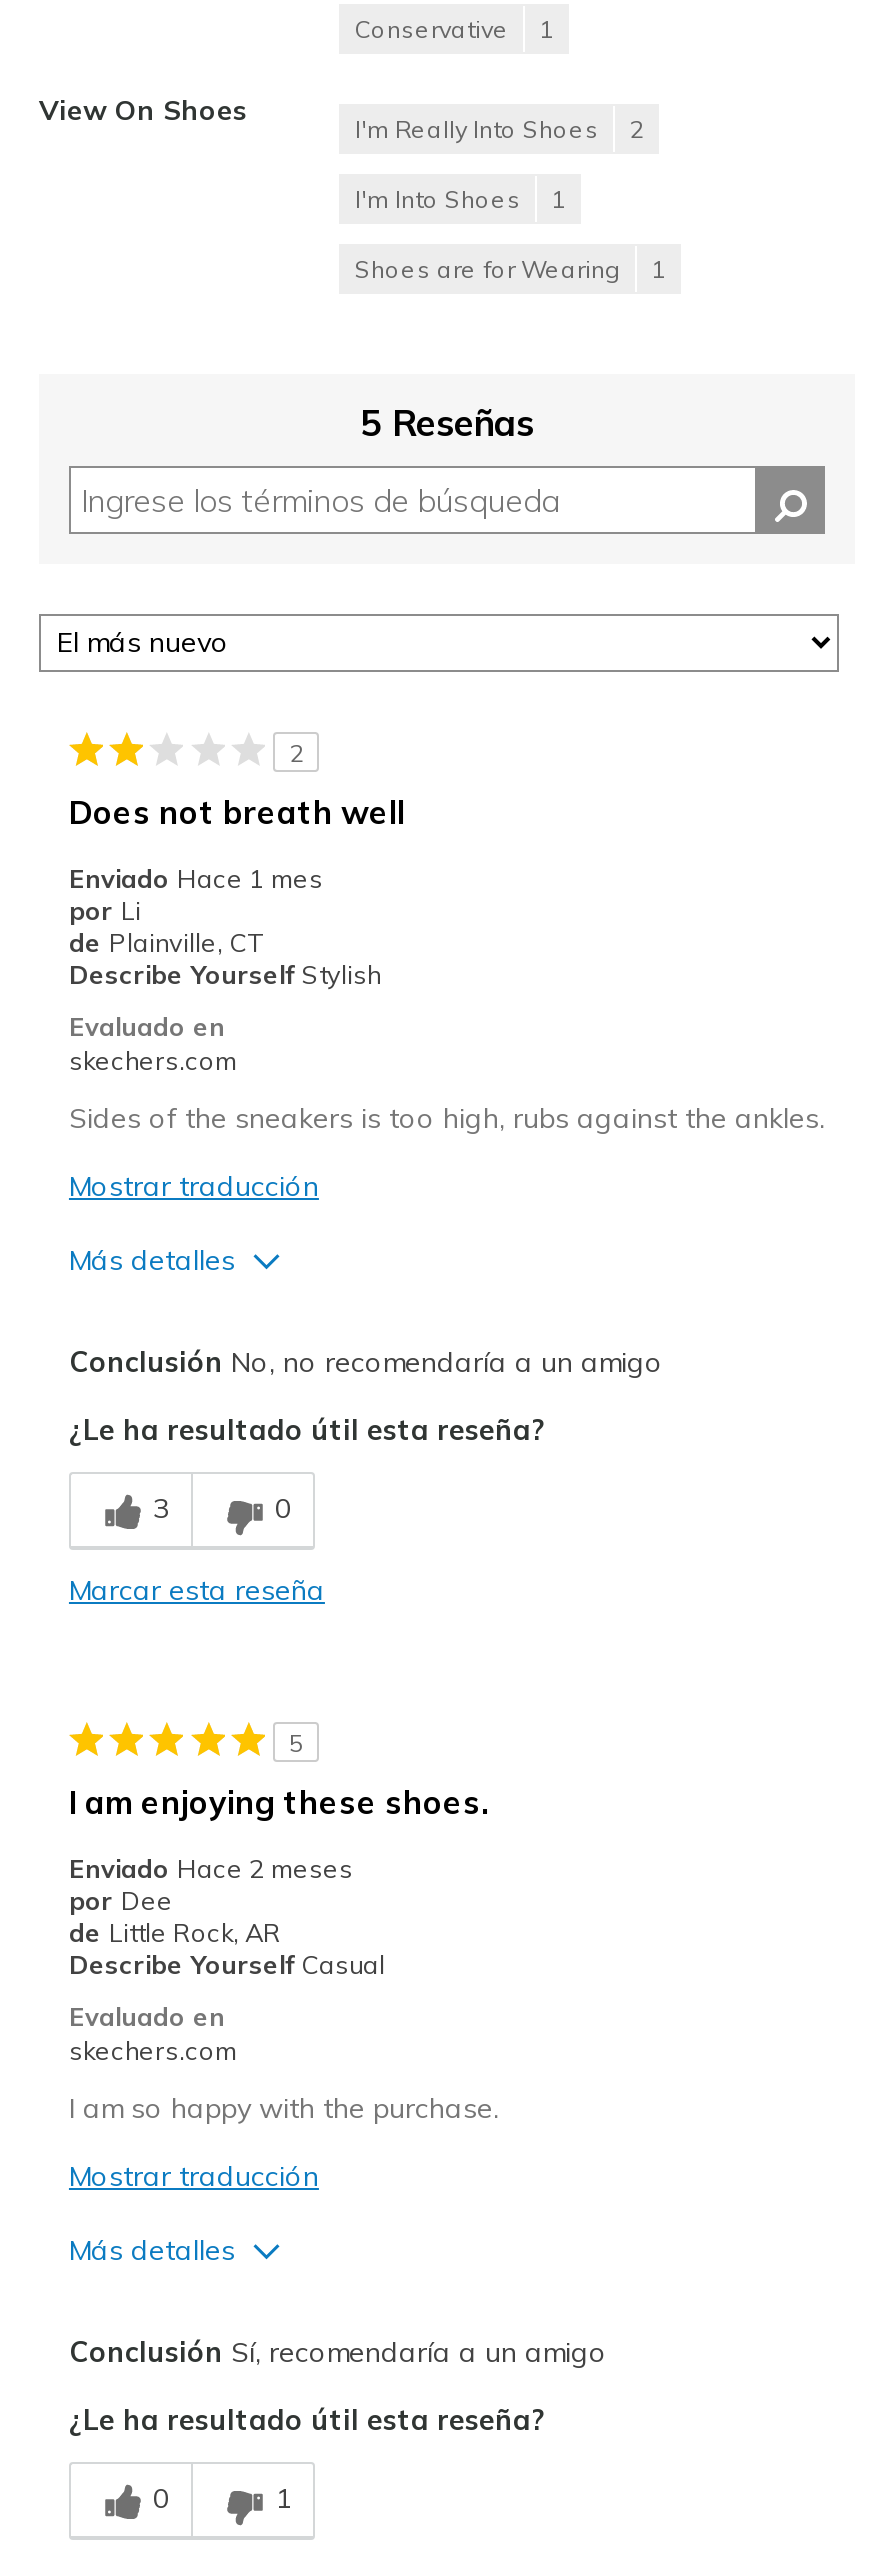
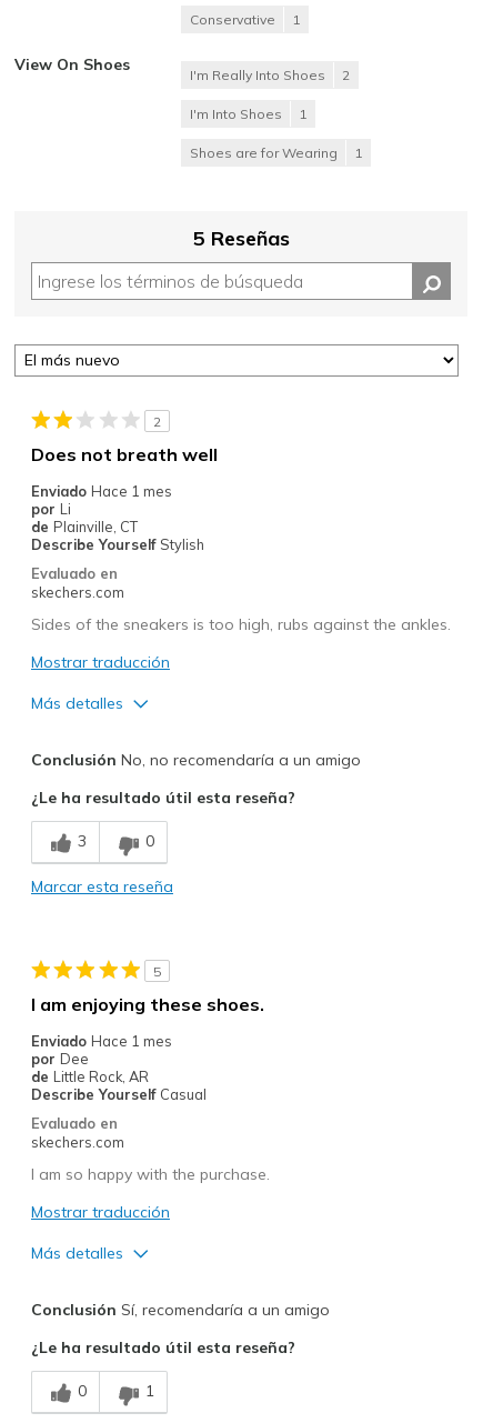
[69,1852,353,1884] Enviado Hace 2 meses -> [31,1032,172,1050] Enviado Hace 1 mes

